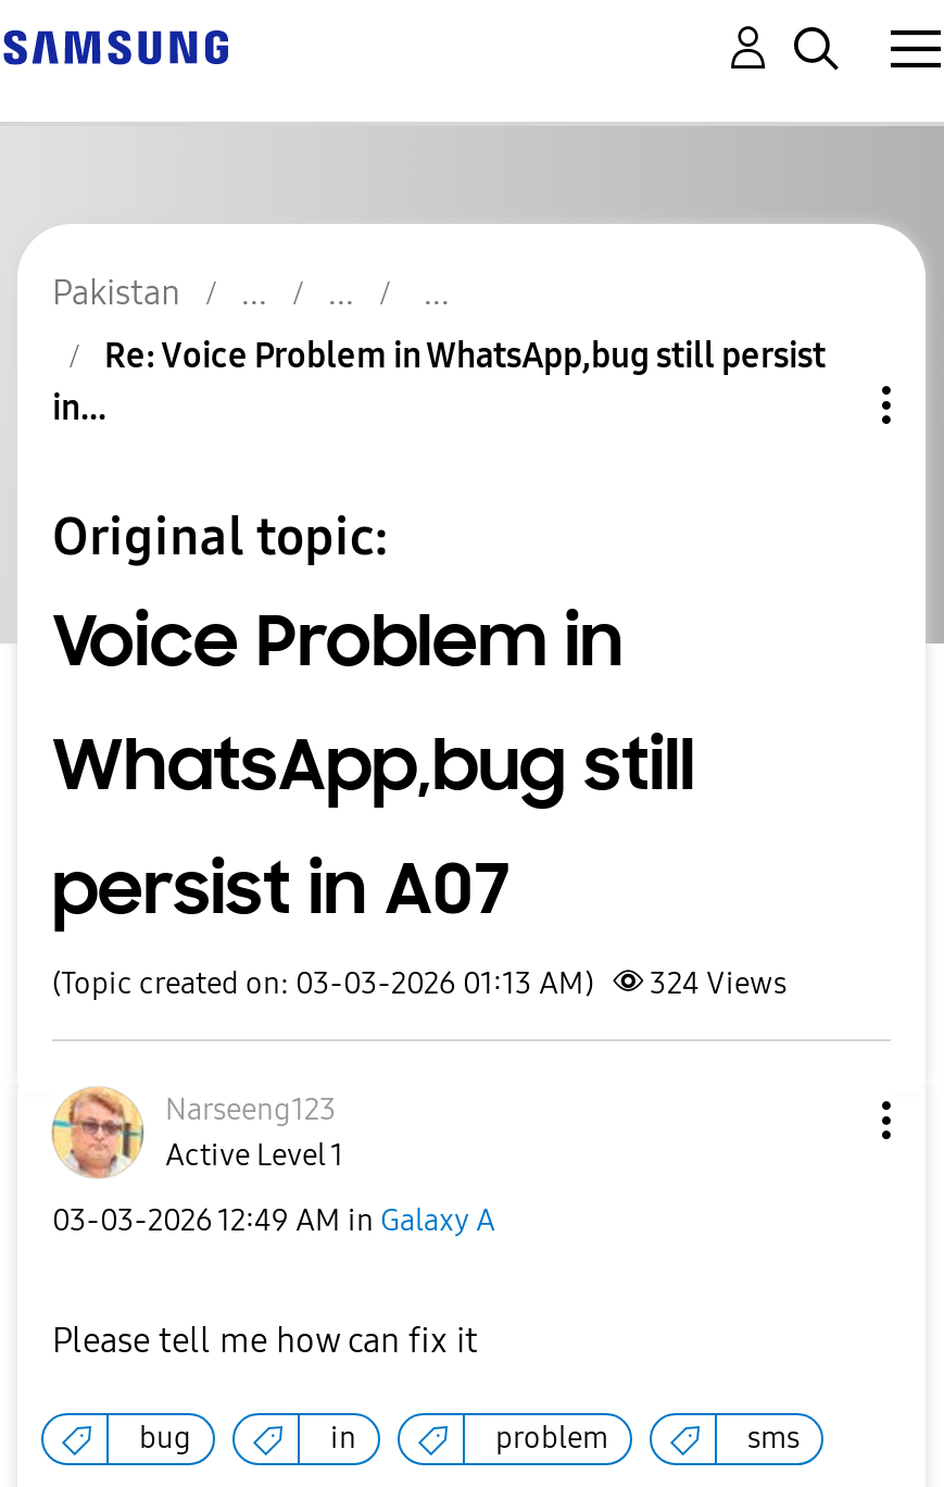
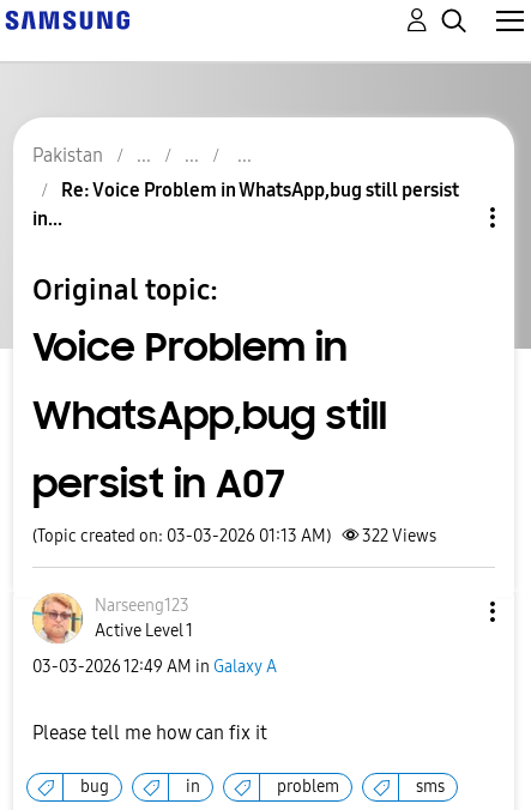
[52,965,786,1002] (Topic created on: 03-03-2026 01:13 AM) 324 Views -> [32,526,436,546] (Topic created on: 03-03-2026 01:13 AM) 322 Views

